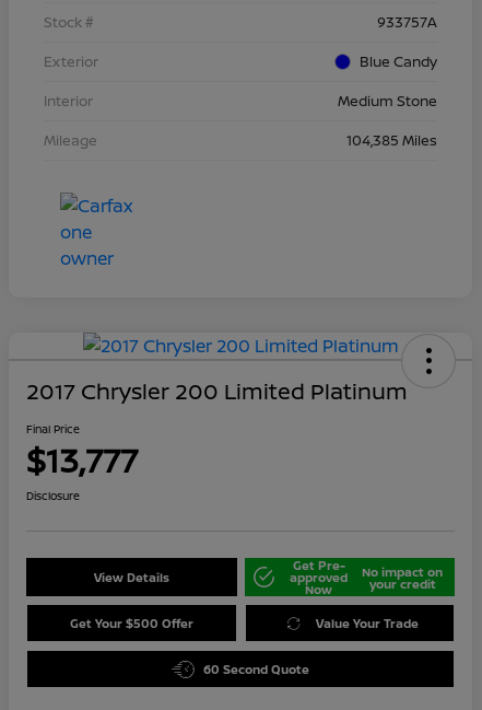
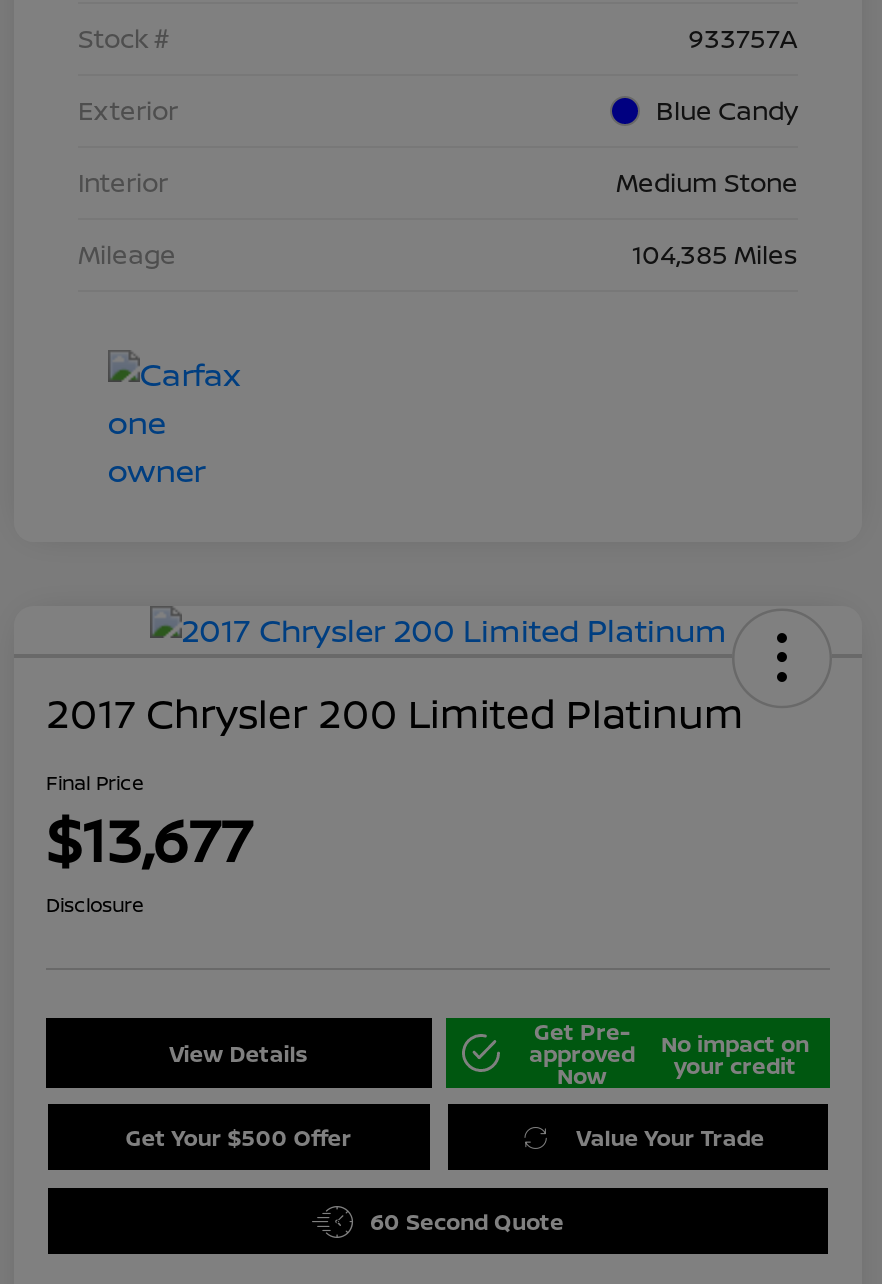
[26,438,138,483] $13,777 -> [46,798,252,880] $13,677

